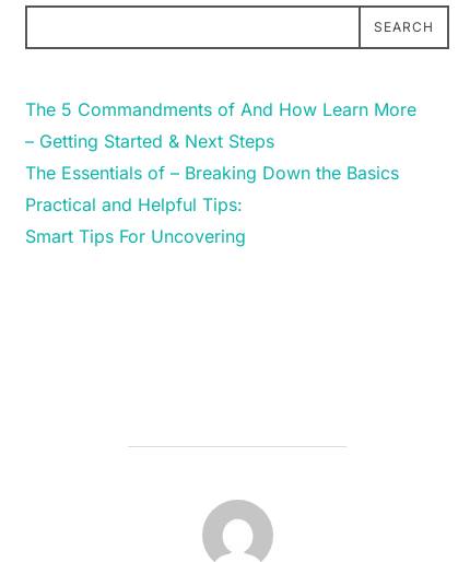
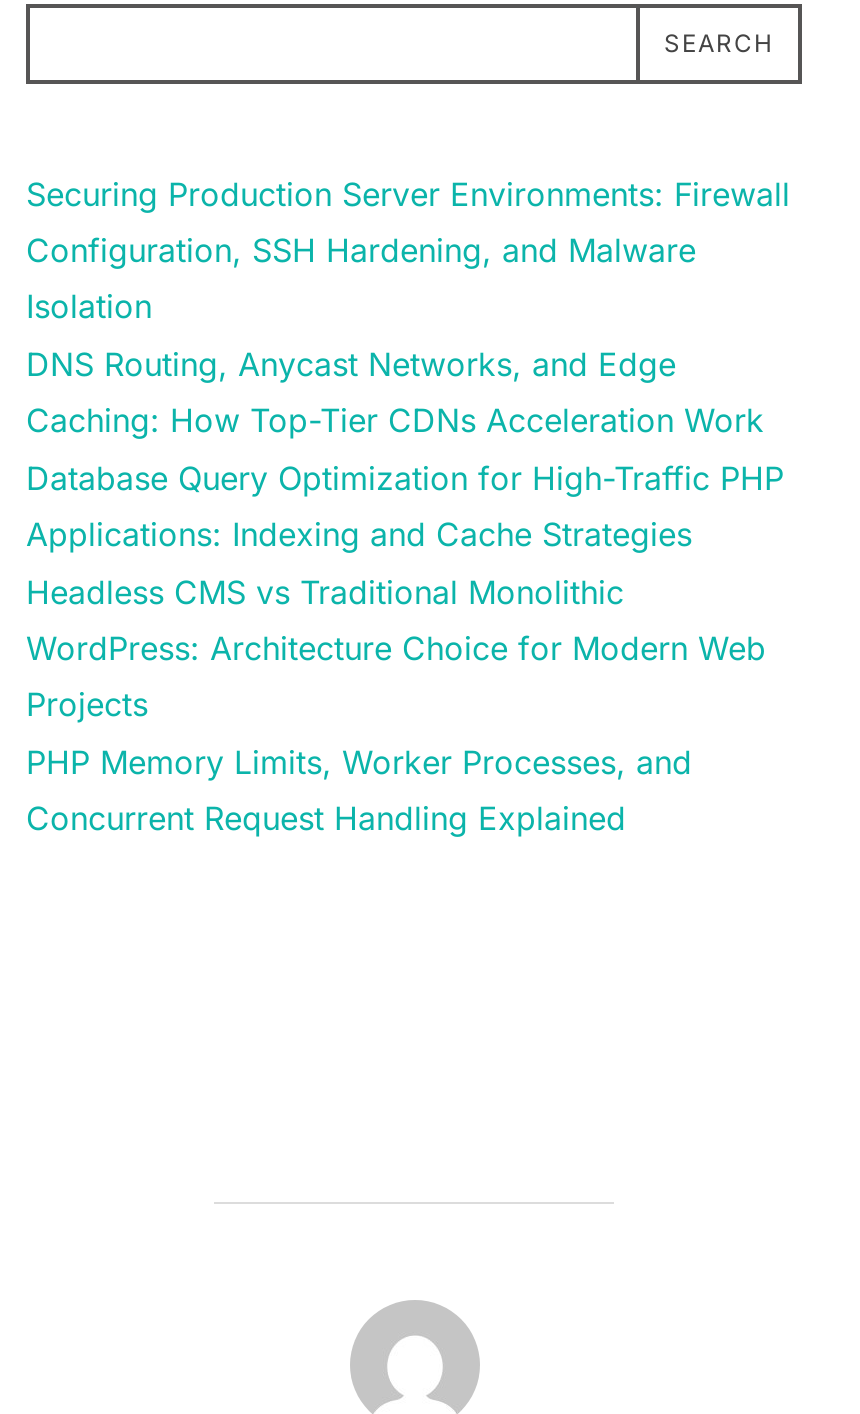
[25,98,416,247] The 5 Commandments of And How Learn More | – Getting Started & Next Steps | The Essentials of – Breaking Down the Basics | Practical and Helpful Tips: | Smart Tips For Uncovering -> [26,173,790,837] Securing Production Server Environments: Firewall | Configuration, SSH Hardening, and Malware | Isolation | DNS Routing, Anycast Networks, and Edge | Caching: How Top-Tier CDNs Acceleration Work | Database Query Optimization for High-Traffic PHP | Applications: Indexing and Cache Strategies | Headless CMS vs Traditional Monolithic | WordPress: Architecture Choice for Modern Web | Projects | PHP Memory Limits, Worker Processes, and | Concurrent Request Handling Explained

